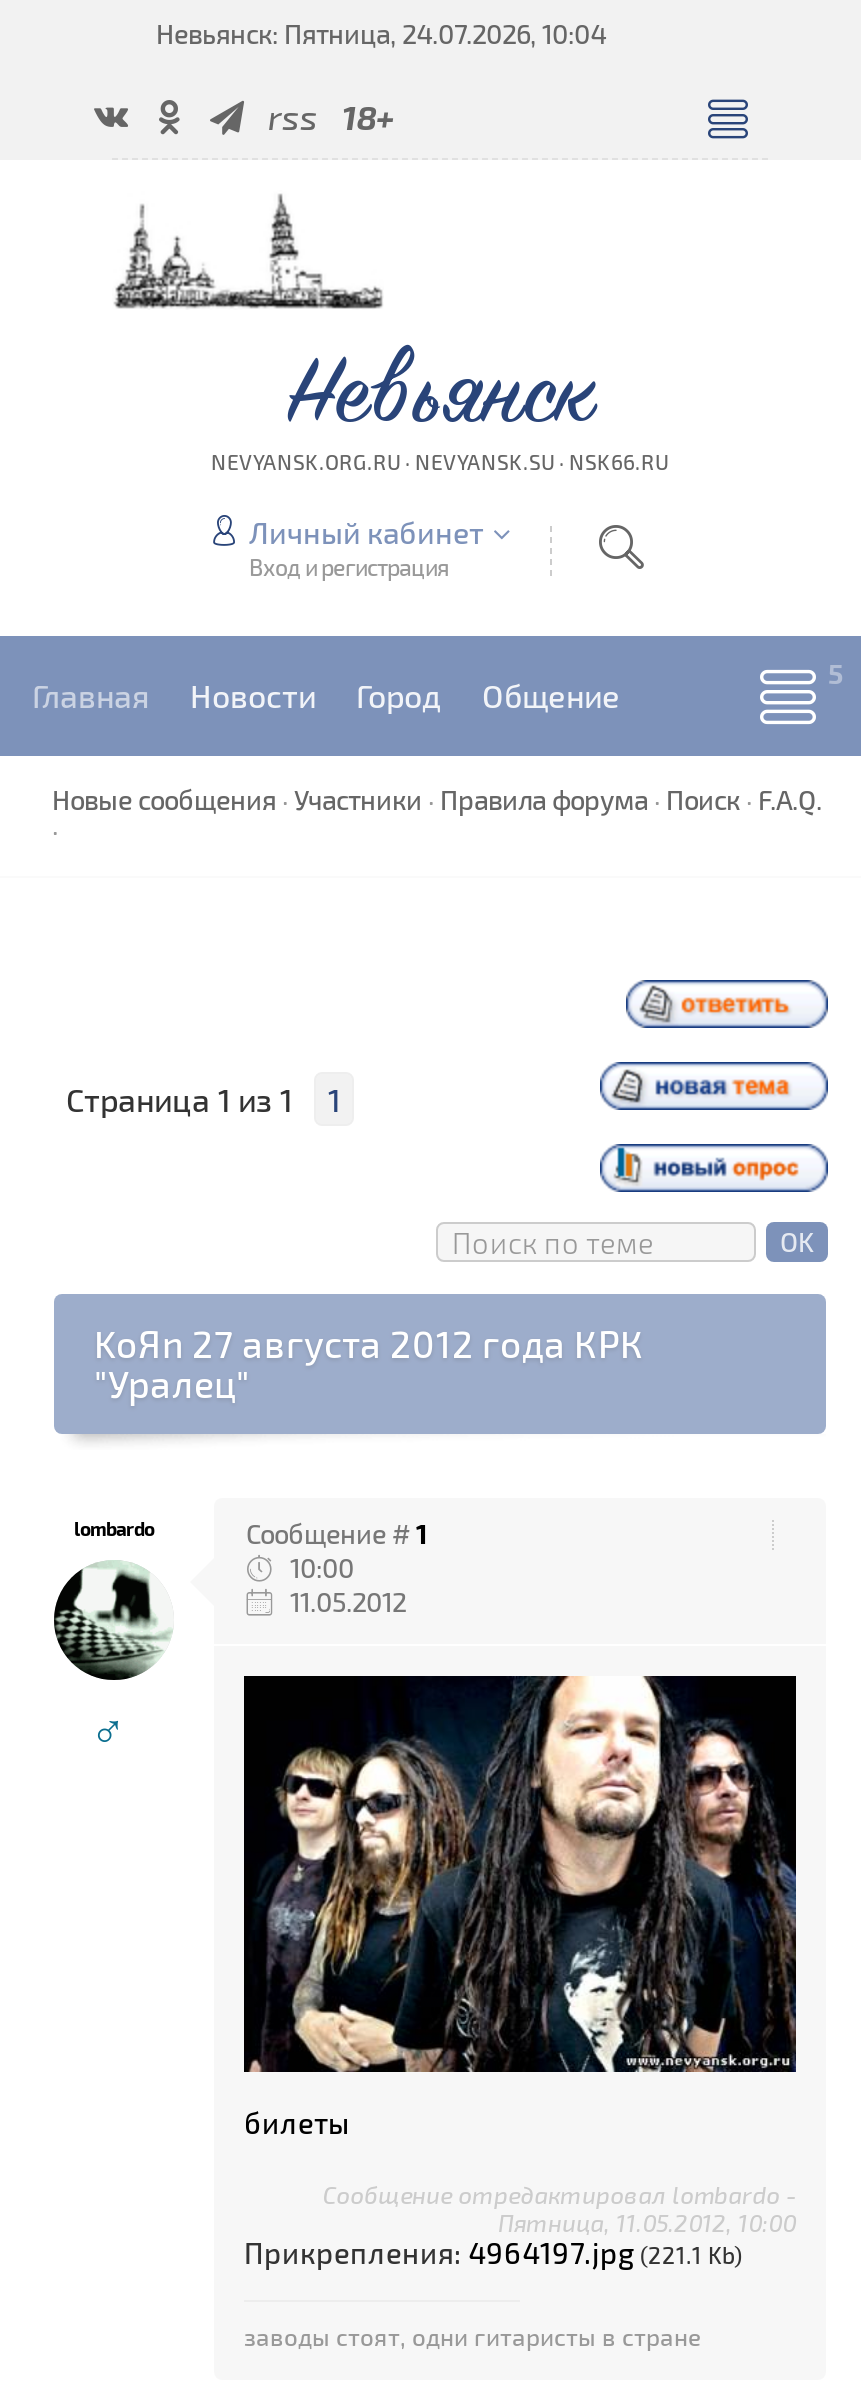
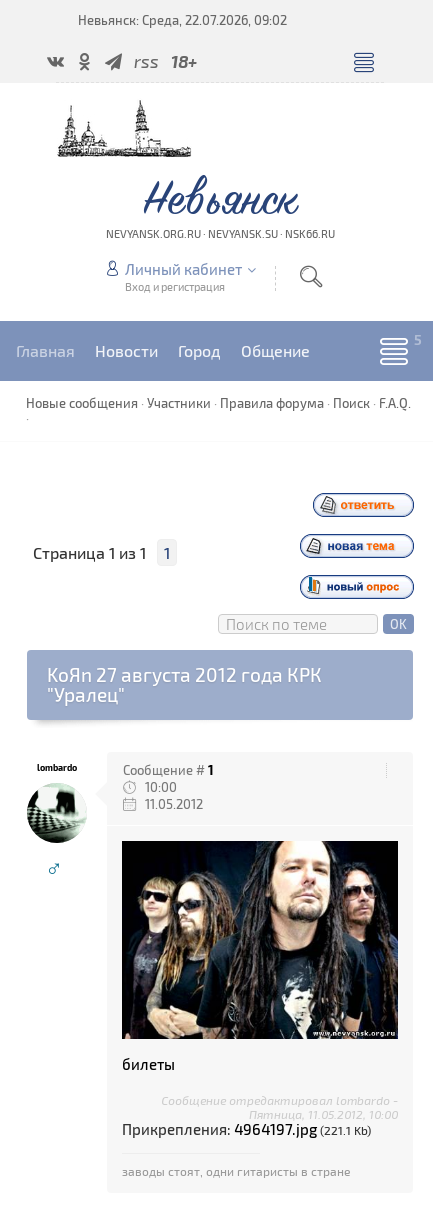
[156,18,606,50] Невьянск: Пятница, 24.07.2026, 10:04 -> [78,12,287,28] Невьянск: Среда, 22.07.2026, 09:02

